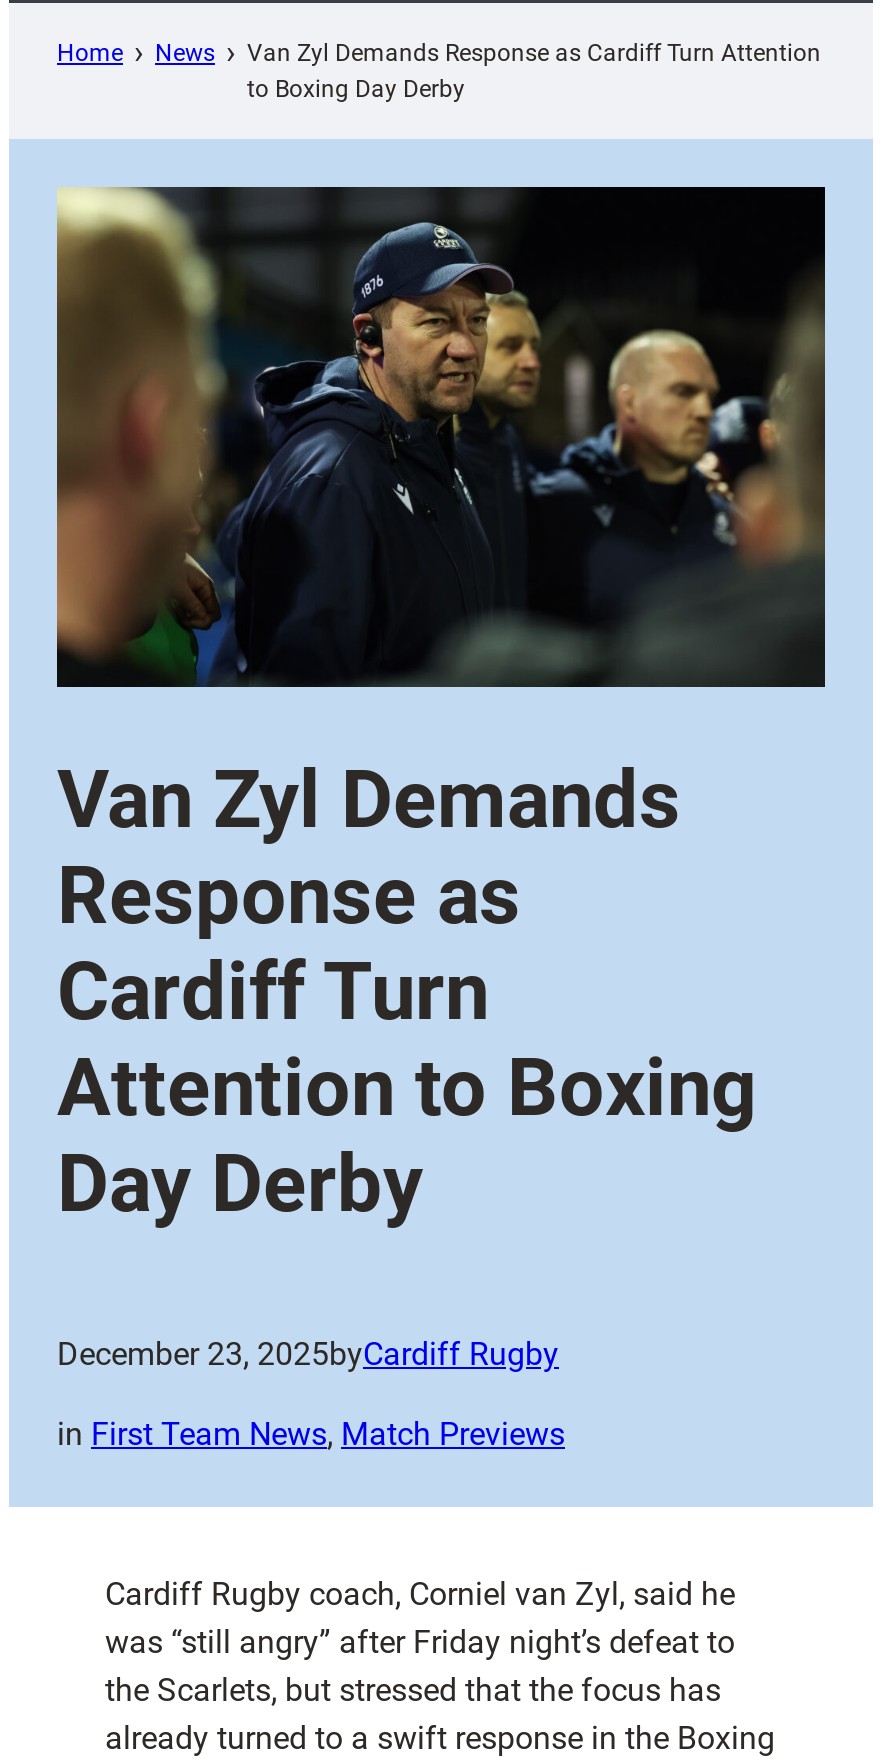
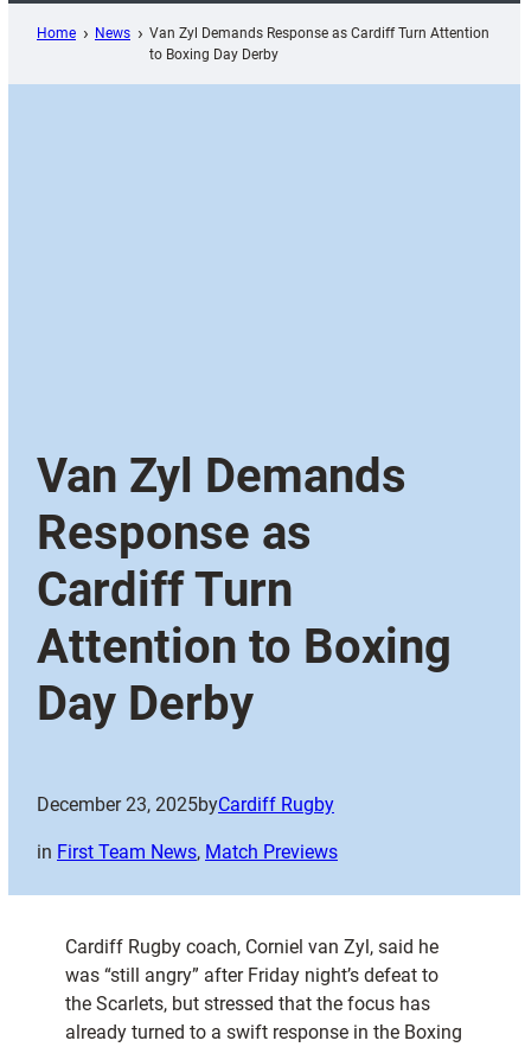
[55,185,827,689] [image] -> none

